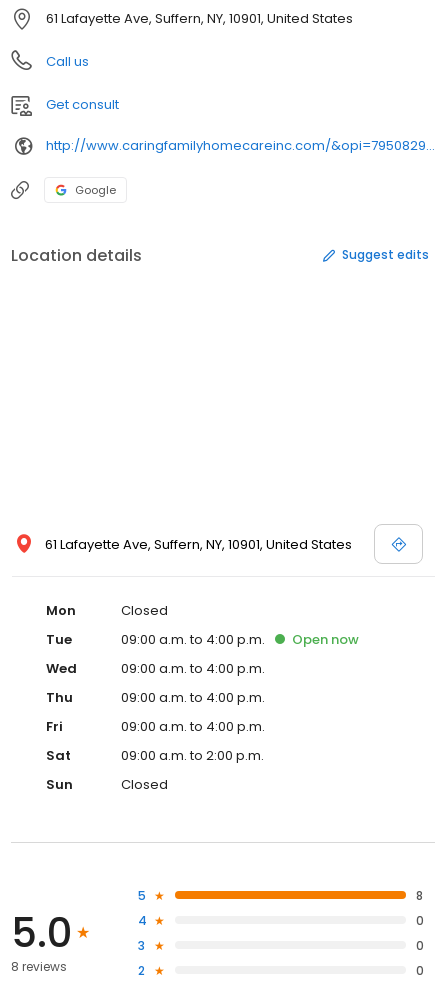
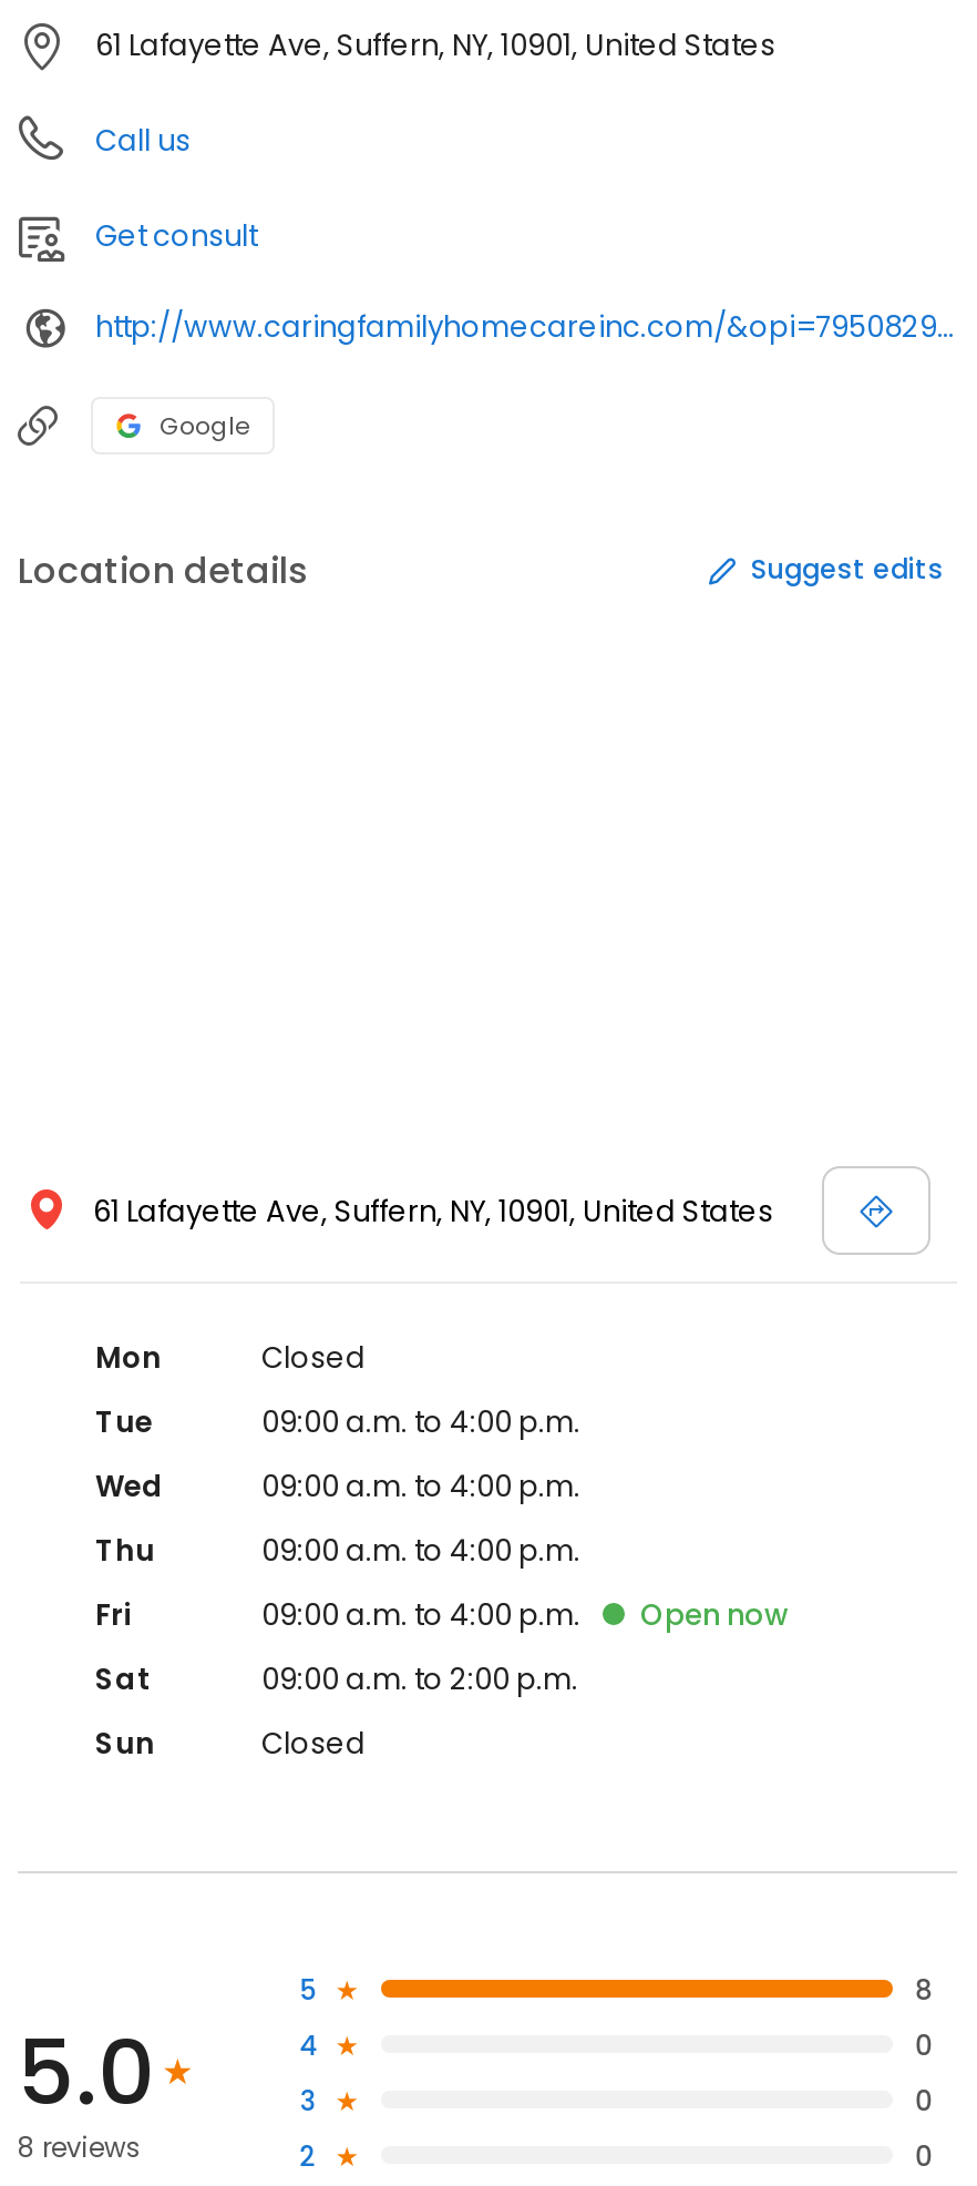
moved [292,630,359,649] -> [640,1594,789,1636]: Open now

